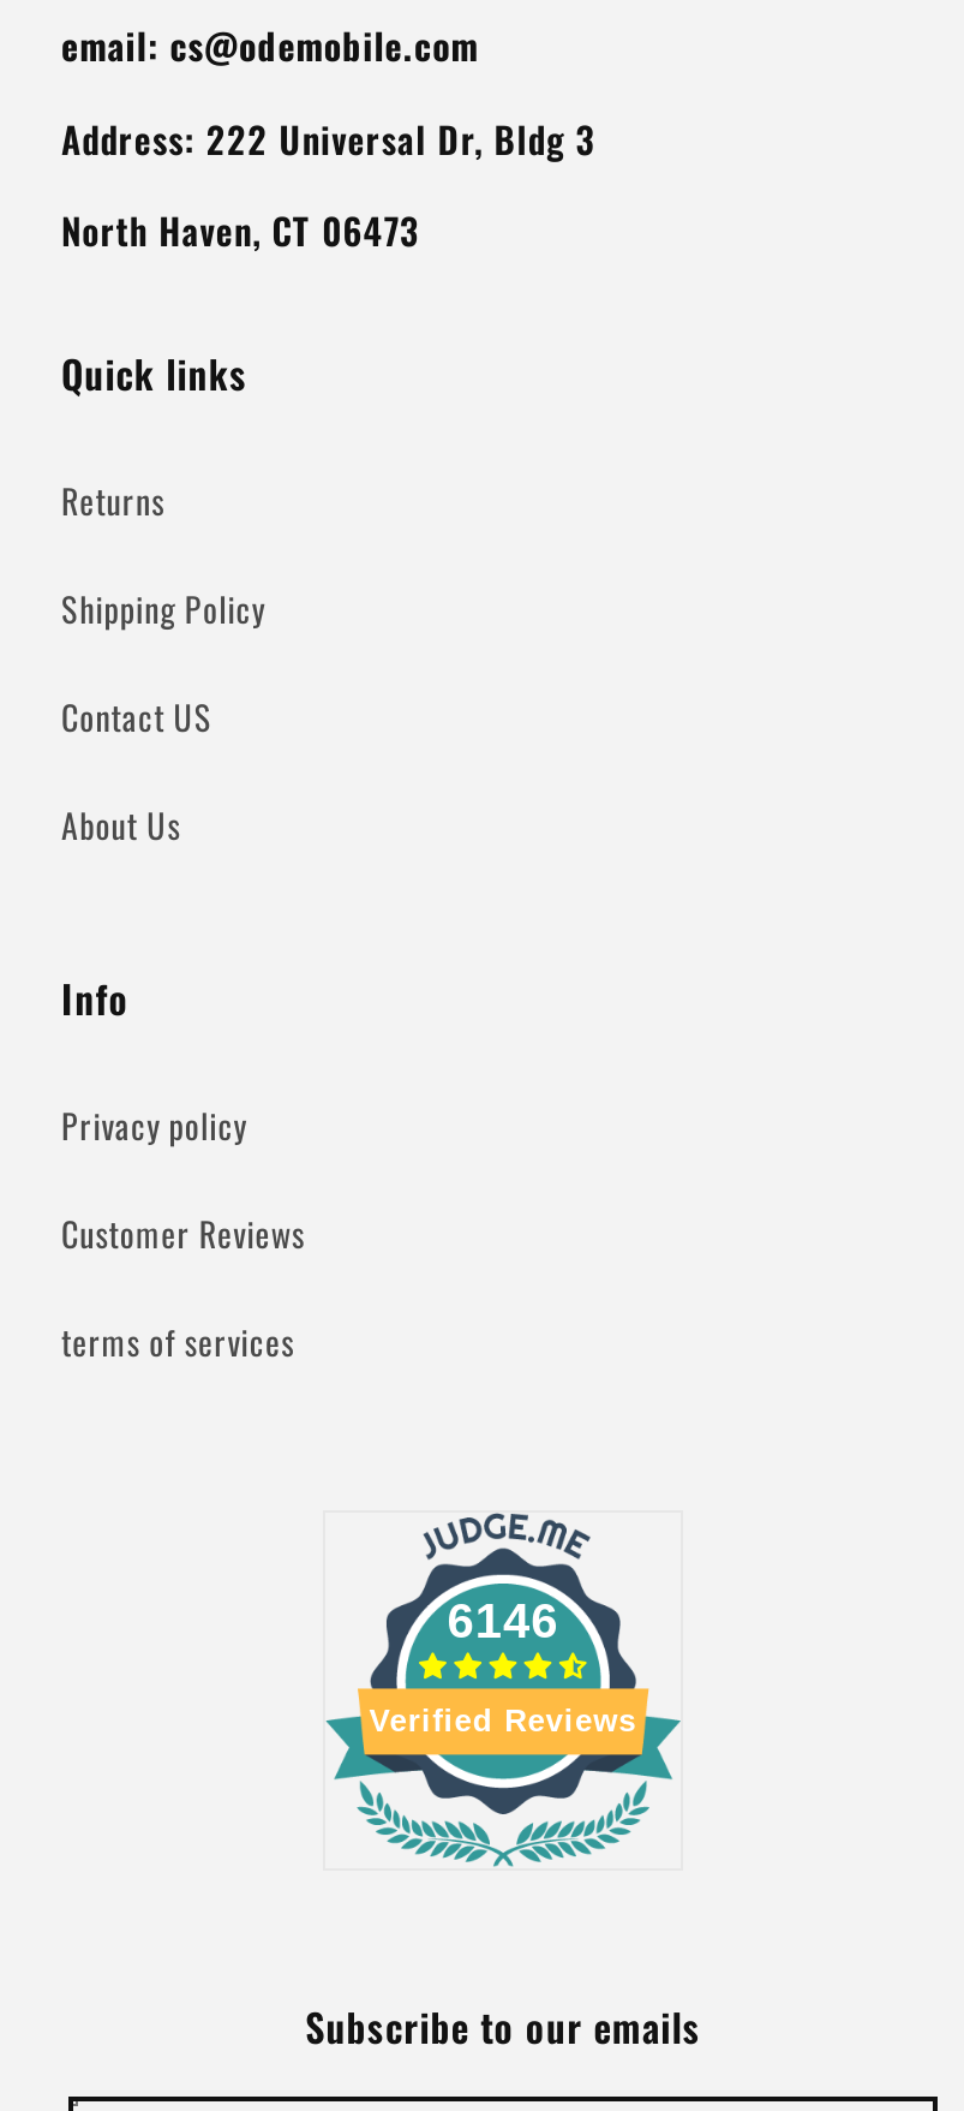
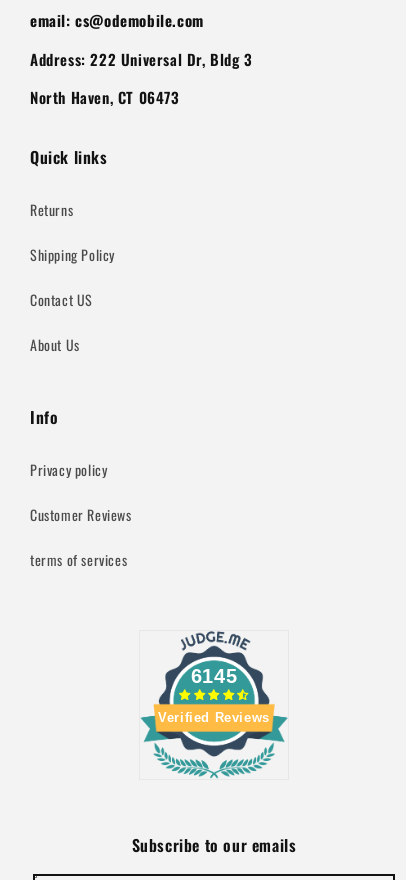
[447,1594,559,1647] 6146 -> [191,665,237,687] 6145

